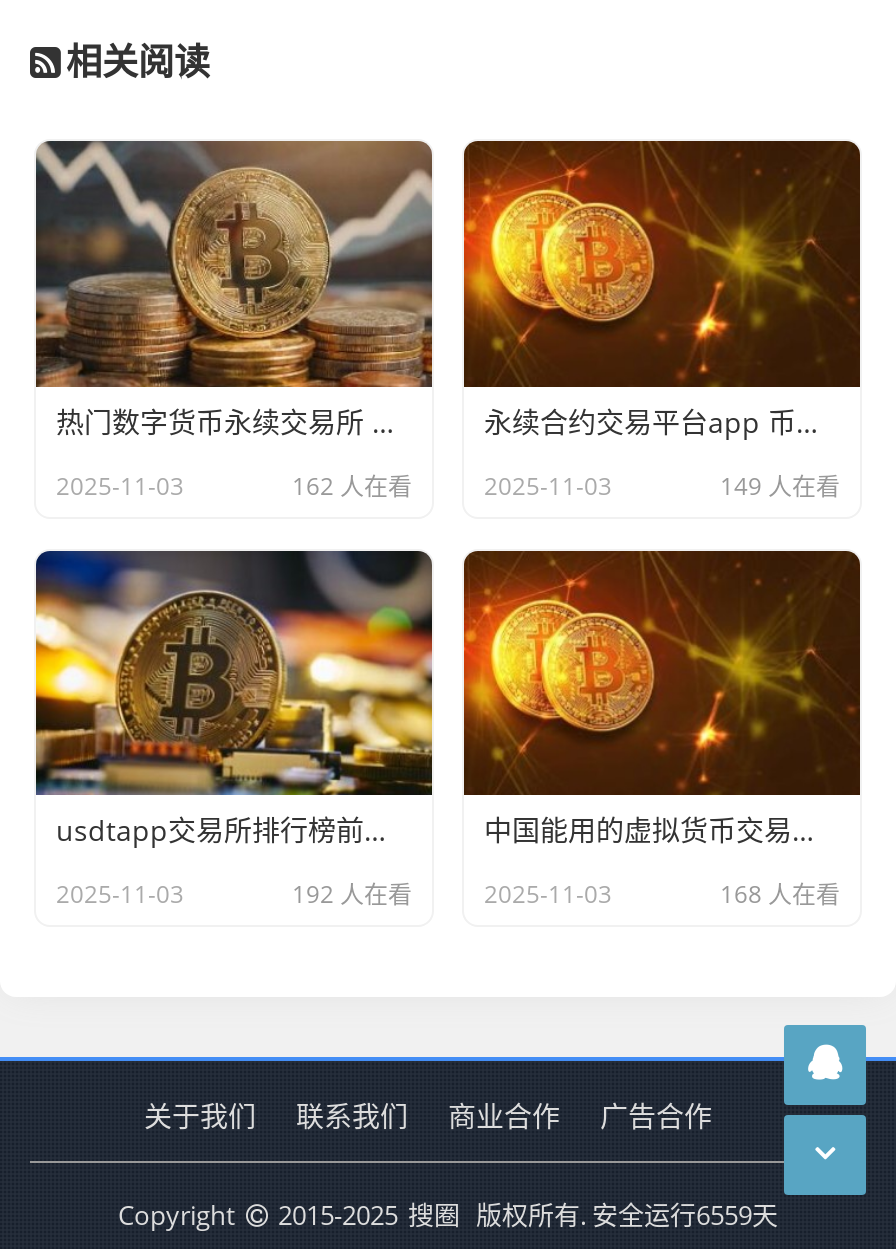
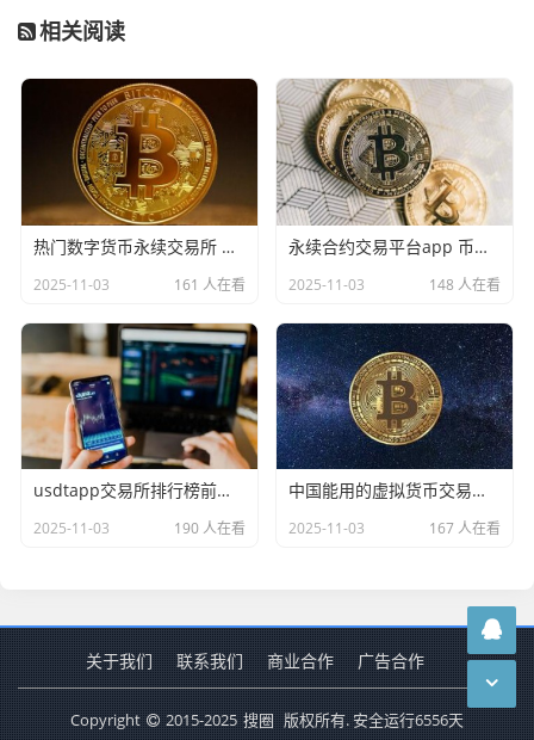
[34,139,434,502] [image] | 162 人在看 -> [21,78,259,294] [image] | 161 人在看
[462,139,862,502] [image] | 149 人在看 -> [275,78,513,294] [image] | 148 人在看
[34,549,434,797] [image] -> [20,322,259,470] [image]
[462,551,860,795] [image] -> [275,323,513,469] [image]
[292,878,412,912] 192 人在看 -> [174,518,246,539] 190 人在看
[720,878,840,912] 168 人在看 -> [429,518,501,539] 167 人在看
[278,1198,778,1234] 2015-2025 搜圈 版权所有. 安全运行6559天 -> [166,709,464,731] 2015-2025 搜圈 版权所有. 安全运行6556天

